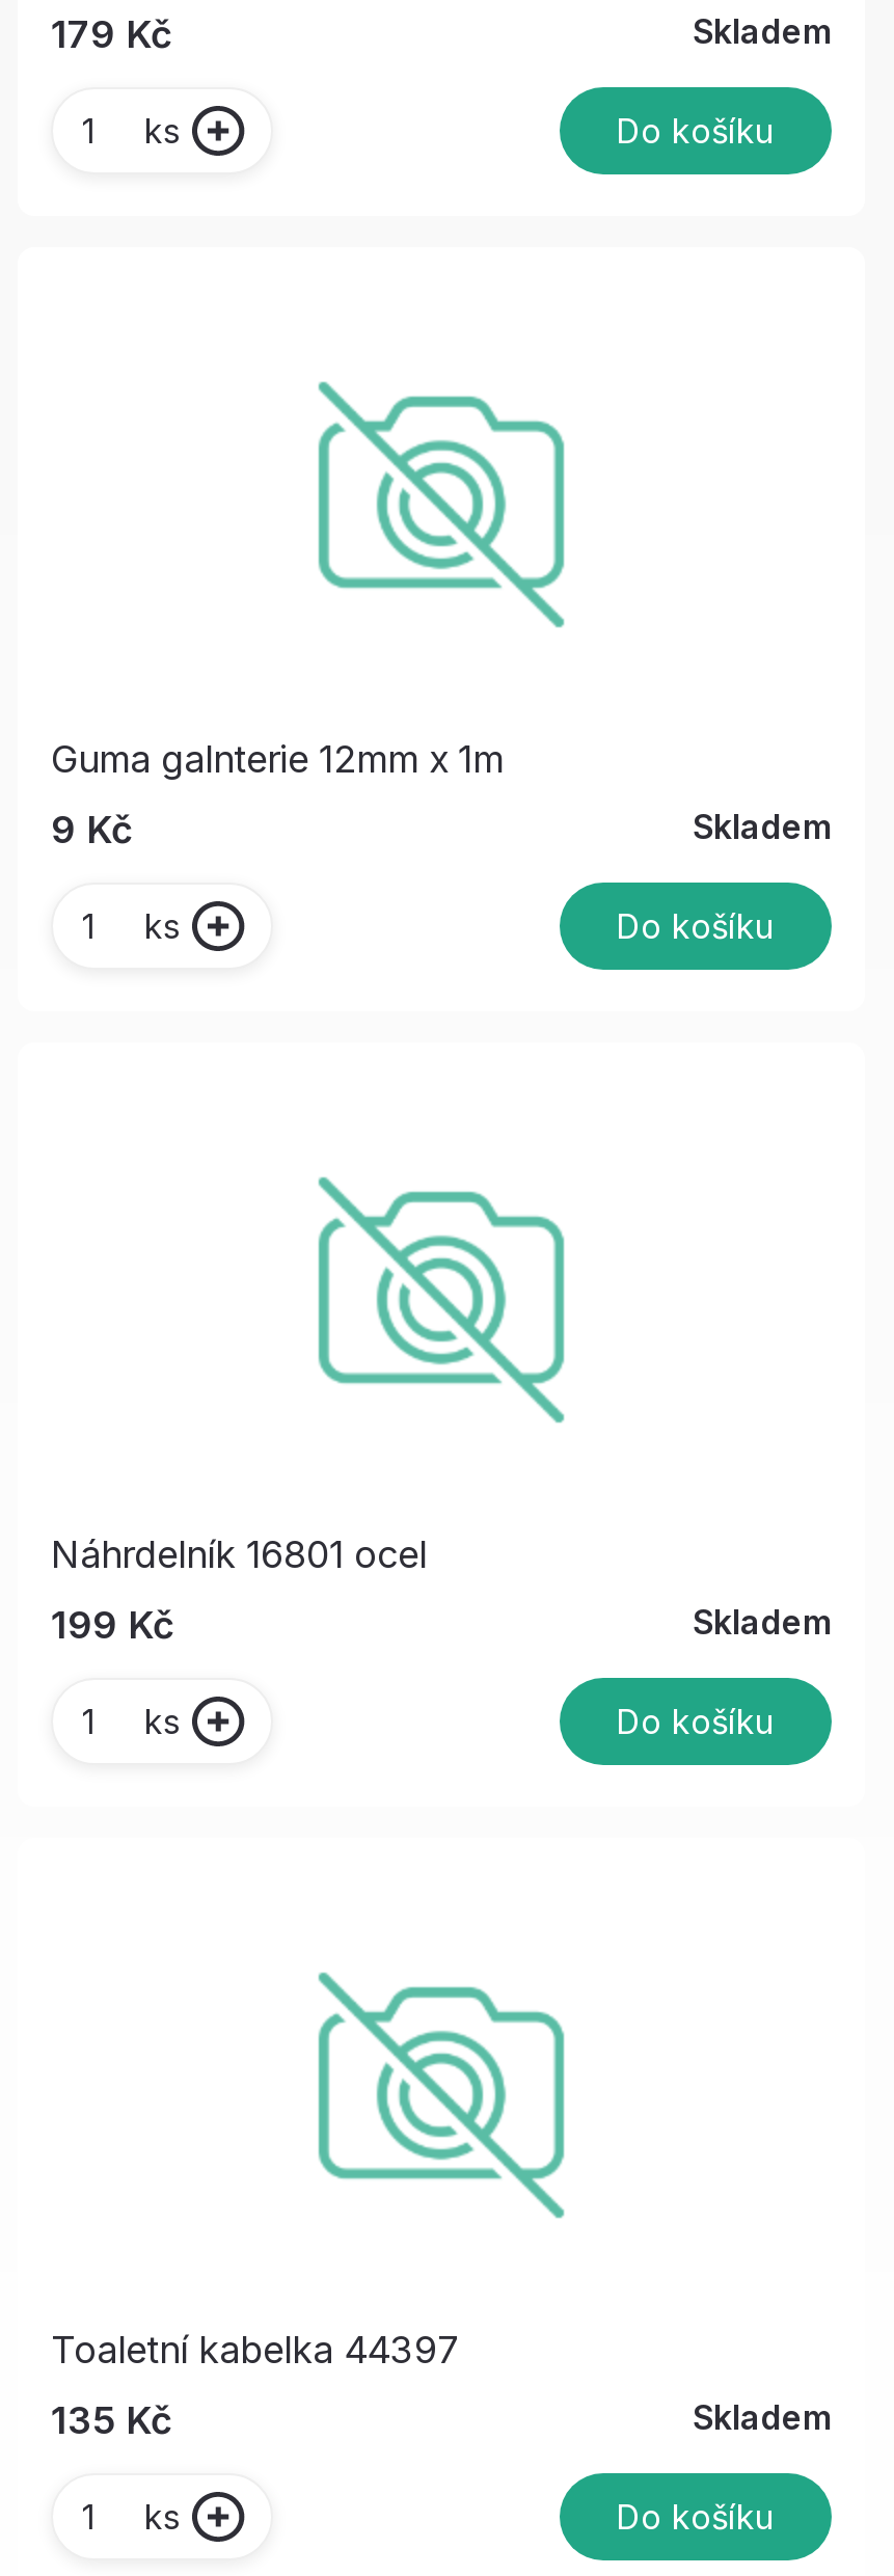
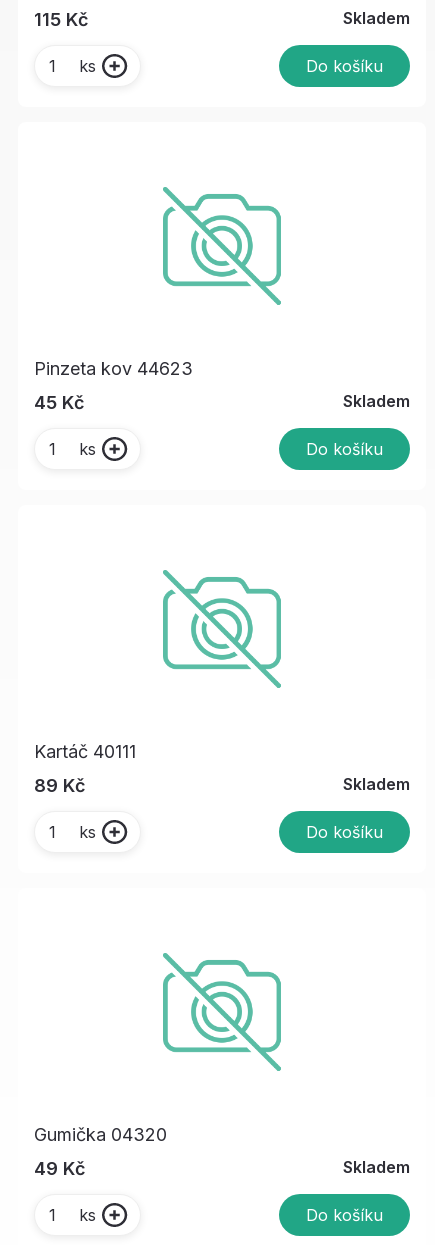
[51,13,171,56] 179 Kč -> [34,9,88,30] 115 Kč
[51,737,504,781] Guma galnterie 12mm x 1m -> [34,358,193,379] Pinzeta kov 44623
[51,808,132,852] 9 Kč -> [34,392,84,413] 45 Kč
[51,1533,427,1576] Náhrdelník 16801 ocel -> [34,741,136,762] Kartáč 40111
[51,1603,173,1647] 199 Kč -> [34,775,85,796] 89 Kč
[51,2328,458,2372] Toaletní kabelka 44397 -> [34,1124,167,1145] Gumička 04320
[51,2399,171,2442] 135 Kč -> [34,1158,85,1179] 49 Kč

